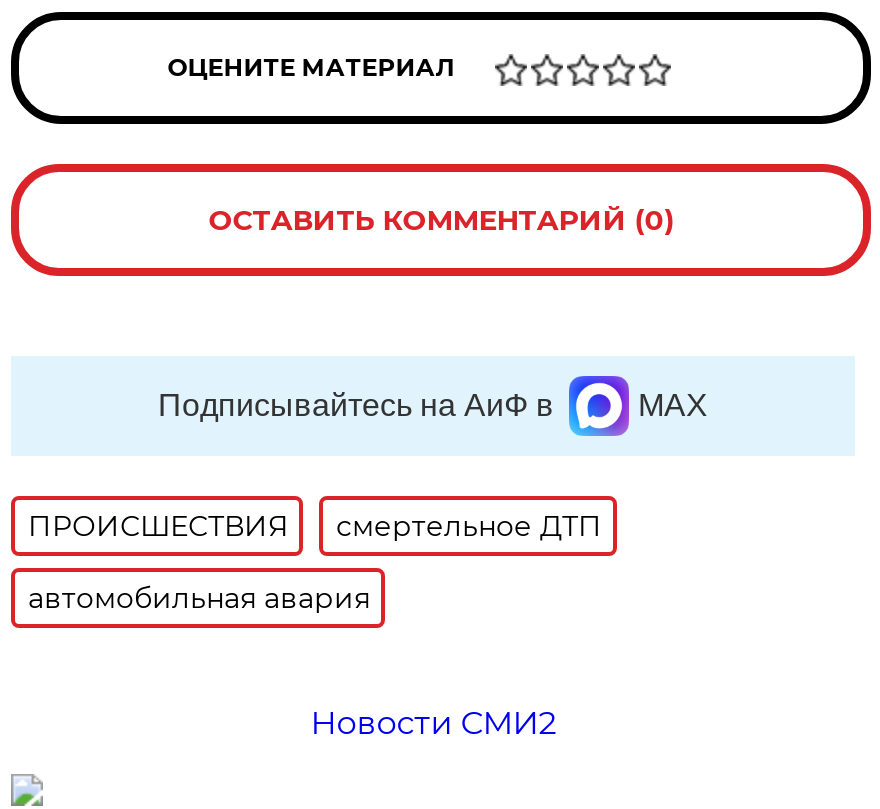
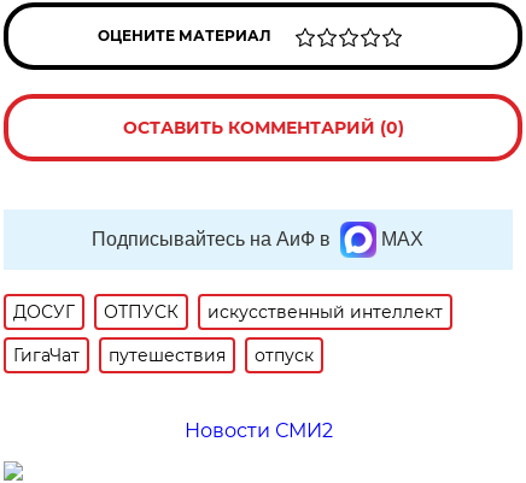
[28,508,602,544] ПРОИСШЕСТВИЯ | смертельное ДТП -> [14,301,443,323] ДОСУГ | ОТПУСК | искусственный интеллект
[28,580,370,616] автомобильная авария -> [14,344,314,366] ГигаЧат | путешествия | отпуск

